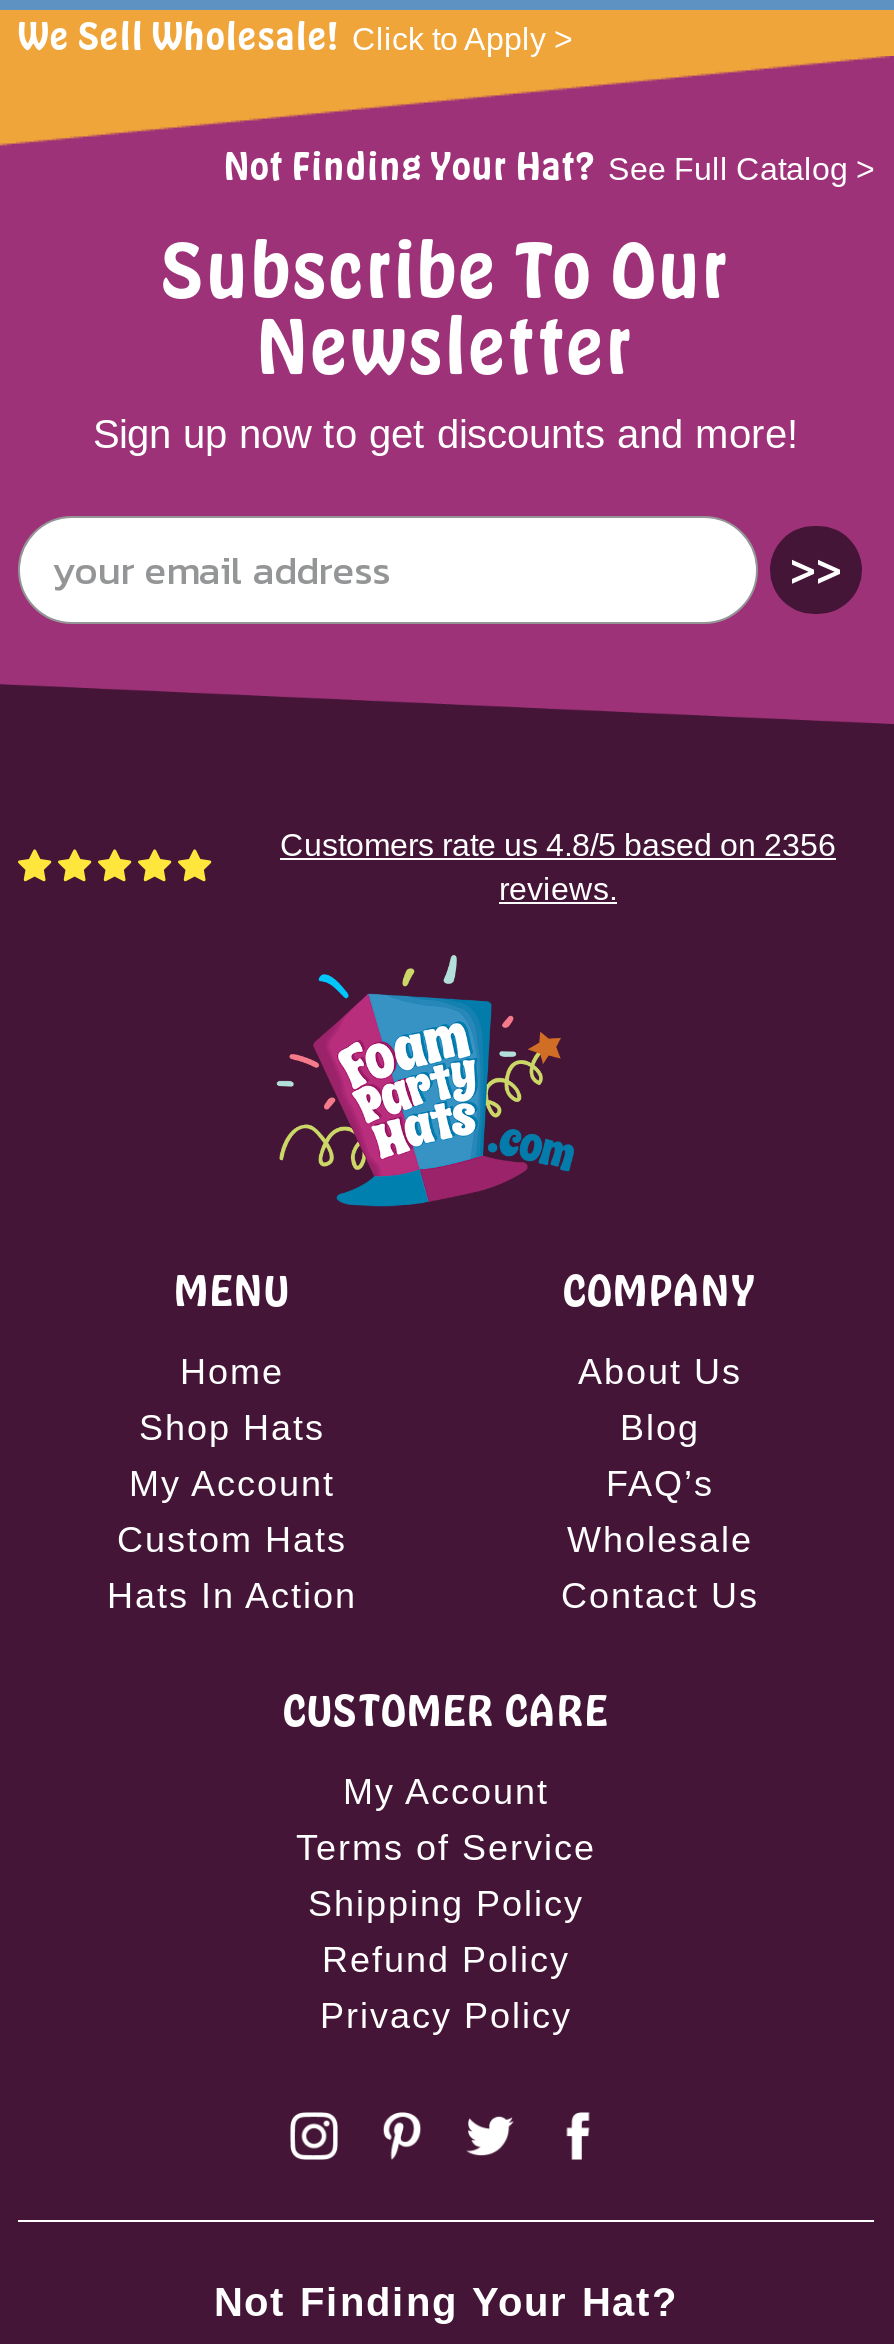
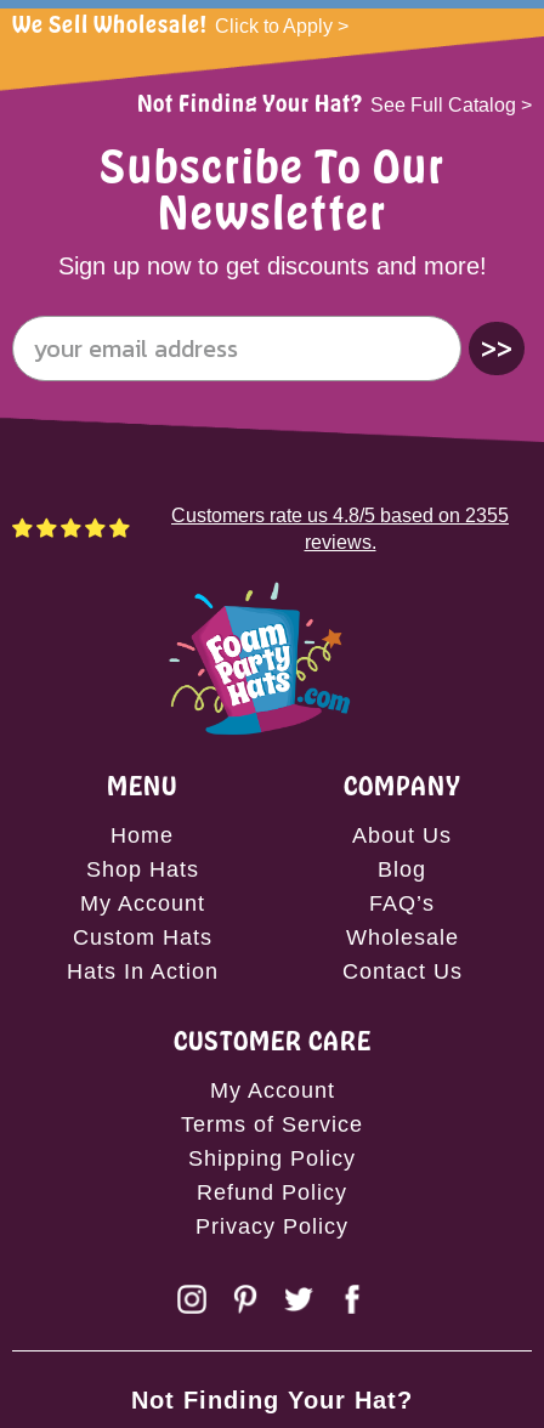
[280,827,836,861] Customers rate us 4.8/5 based on 2356 -> [171,505,509,525] Customers rate us 4.8/5 based on 2355

